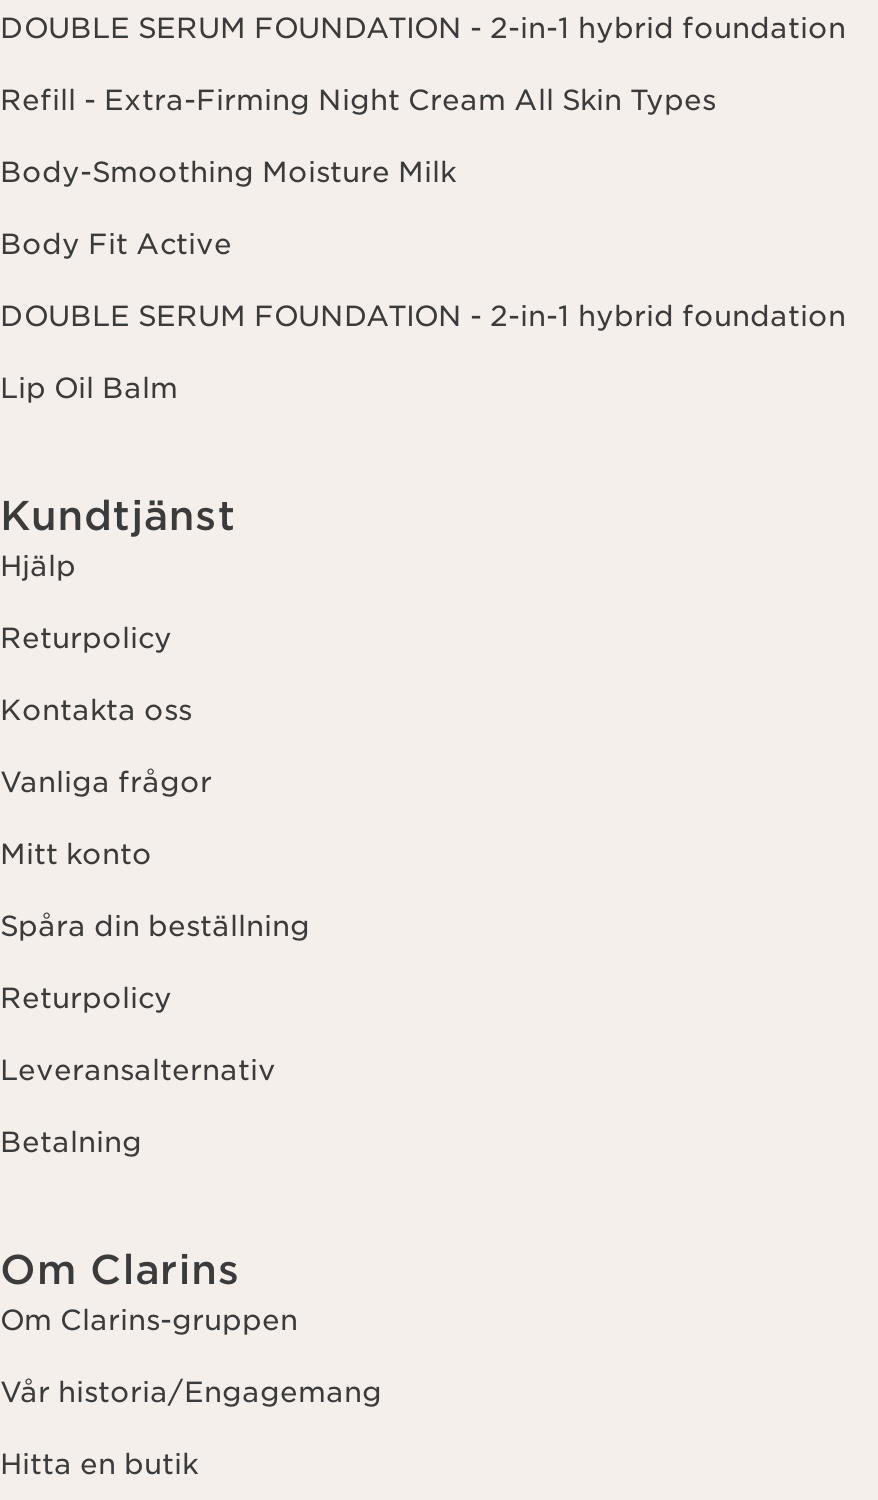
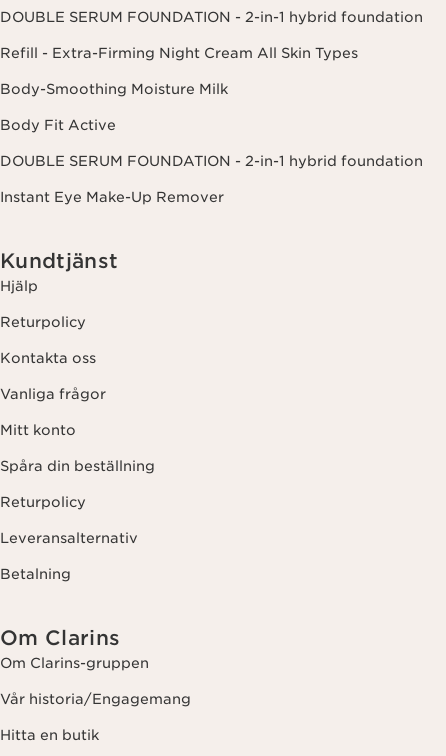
[0,371,178,403] Lip Oil Balm -> [0,189,224,205] Instant Eye Make-Up Remover

